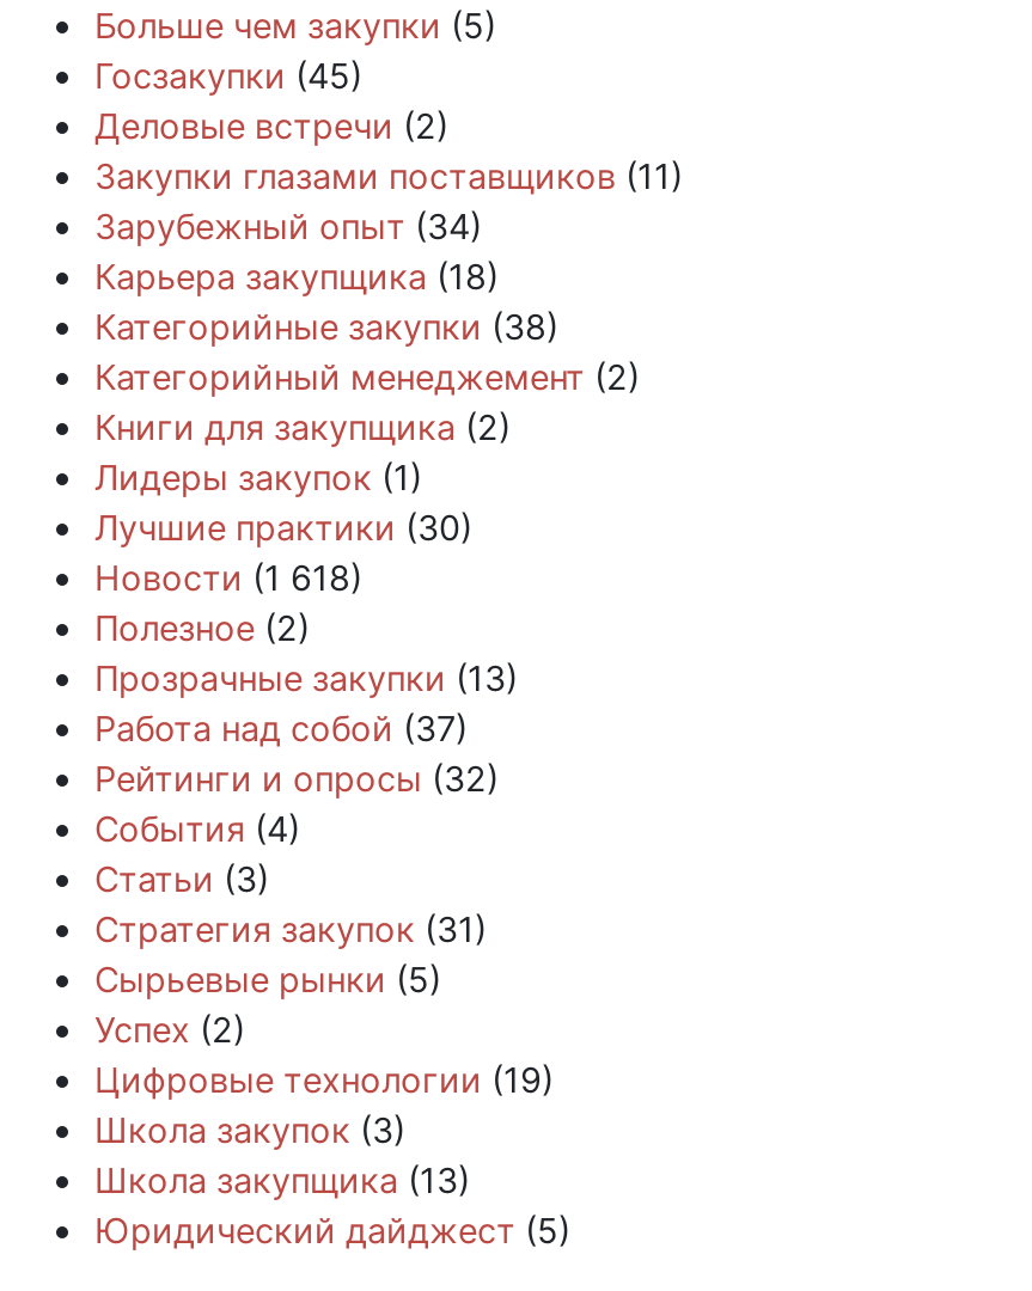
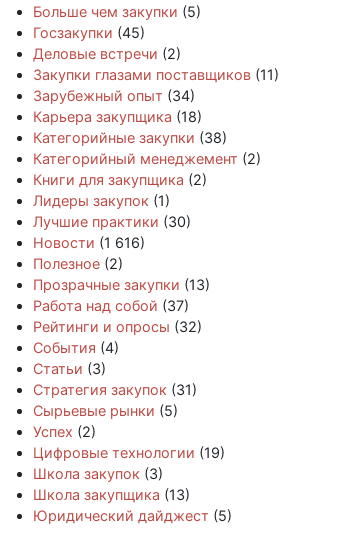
[94,559,362,599] Новости (1 618) -> [33,234,145,251] Новости (1 616)

